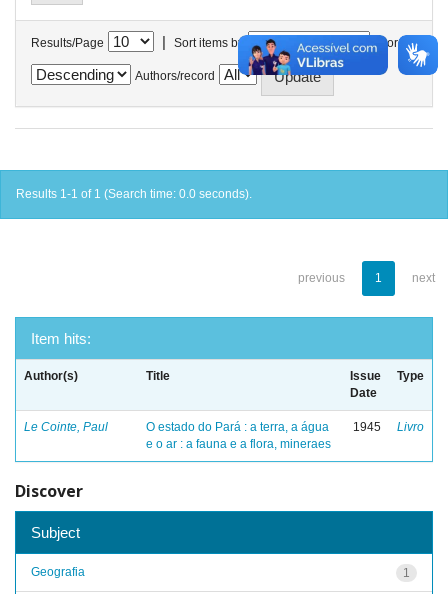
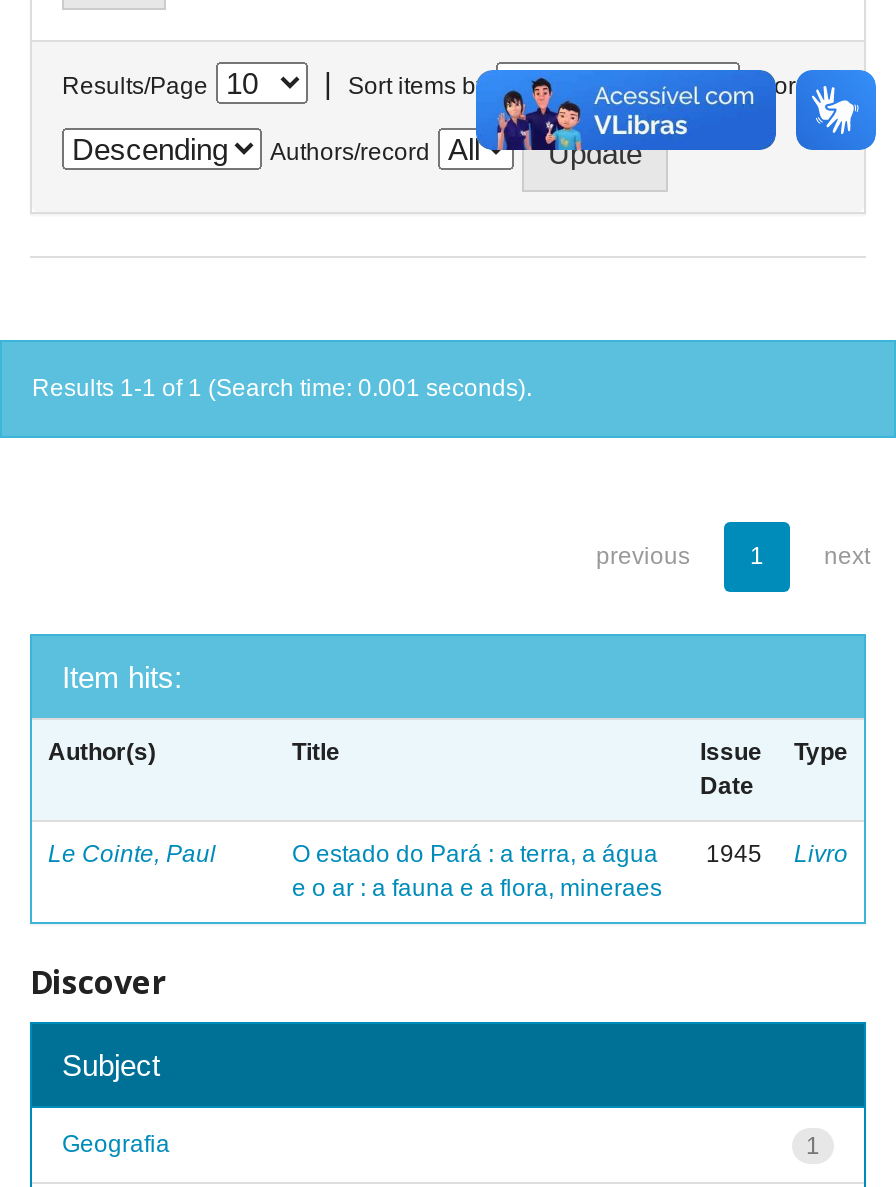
[16,187,252,201] Results 1-1 of 1 (Search time: 0.0 seconds). -> [32,374,532,402] Results 1-1 of 1 (Search time: 0.001 seconds).

